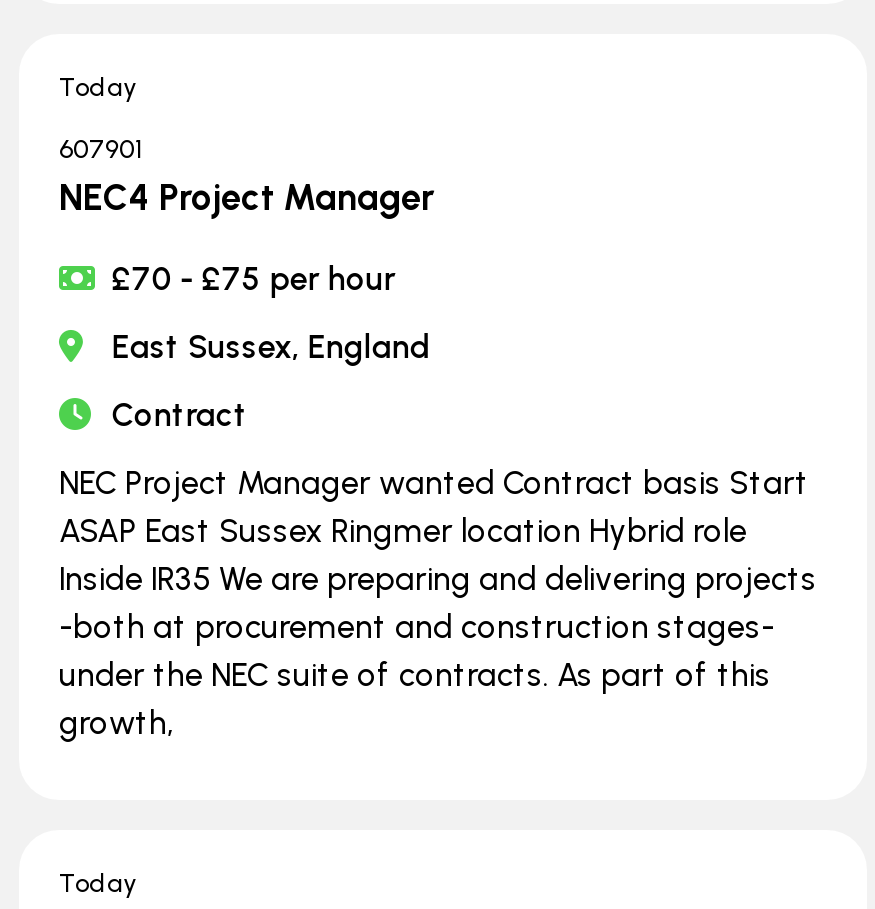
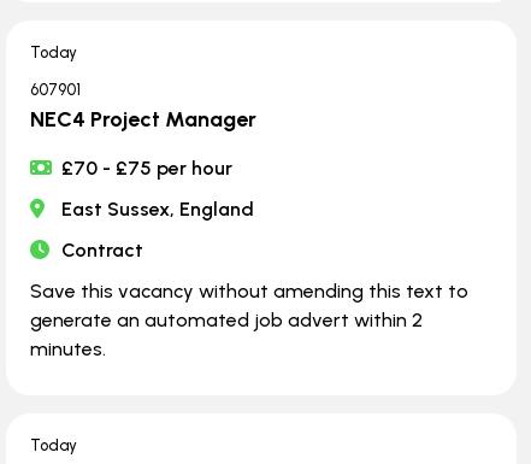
[59,463,817,741] NEC Project Manager wanted Contract basis Start | ASAP East Sussex Ringmer location Hybrid role | Inside IR35 We are preparing and delivering projects | -both at procurement and construction stages- | under the NEC suite of contracts. As part of this | growth, -> [30,279,468,360] Save this vacancy without amending this text to | generate an automated job advert within 2 | minutes.

